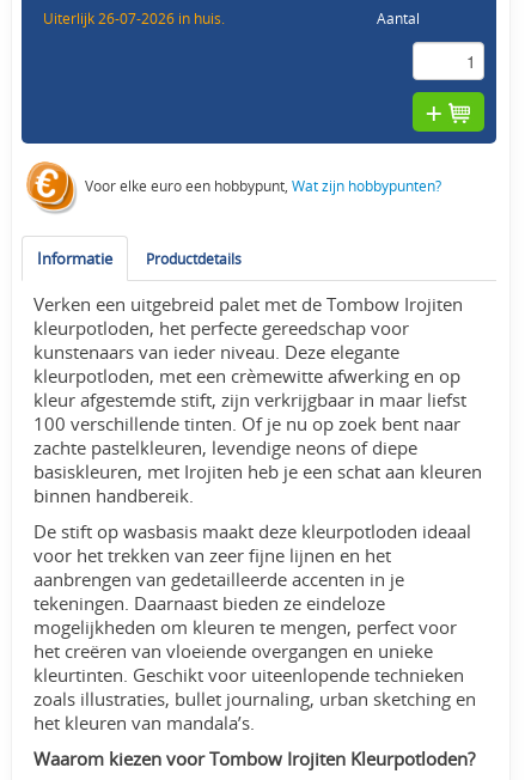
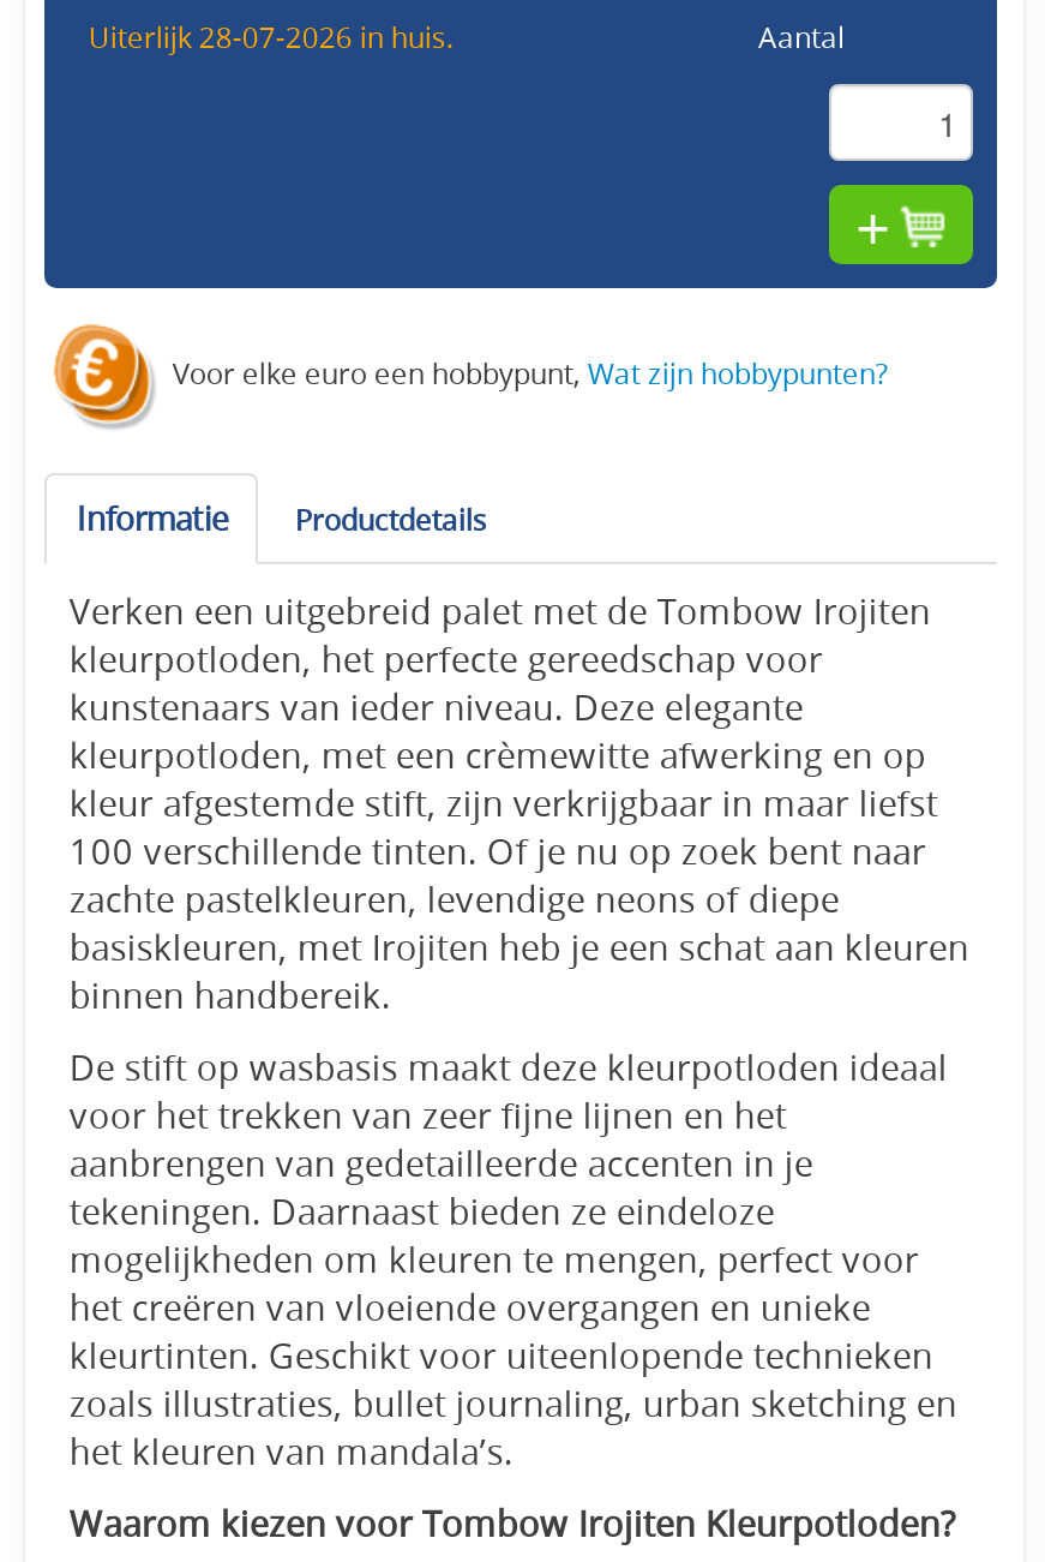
[44,9,225,28] Uiterlijk 26-07-2026 in huis. -> [89,17,453,56] Uiterlijk 28-07-2026 in huis.

